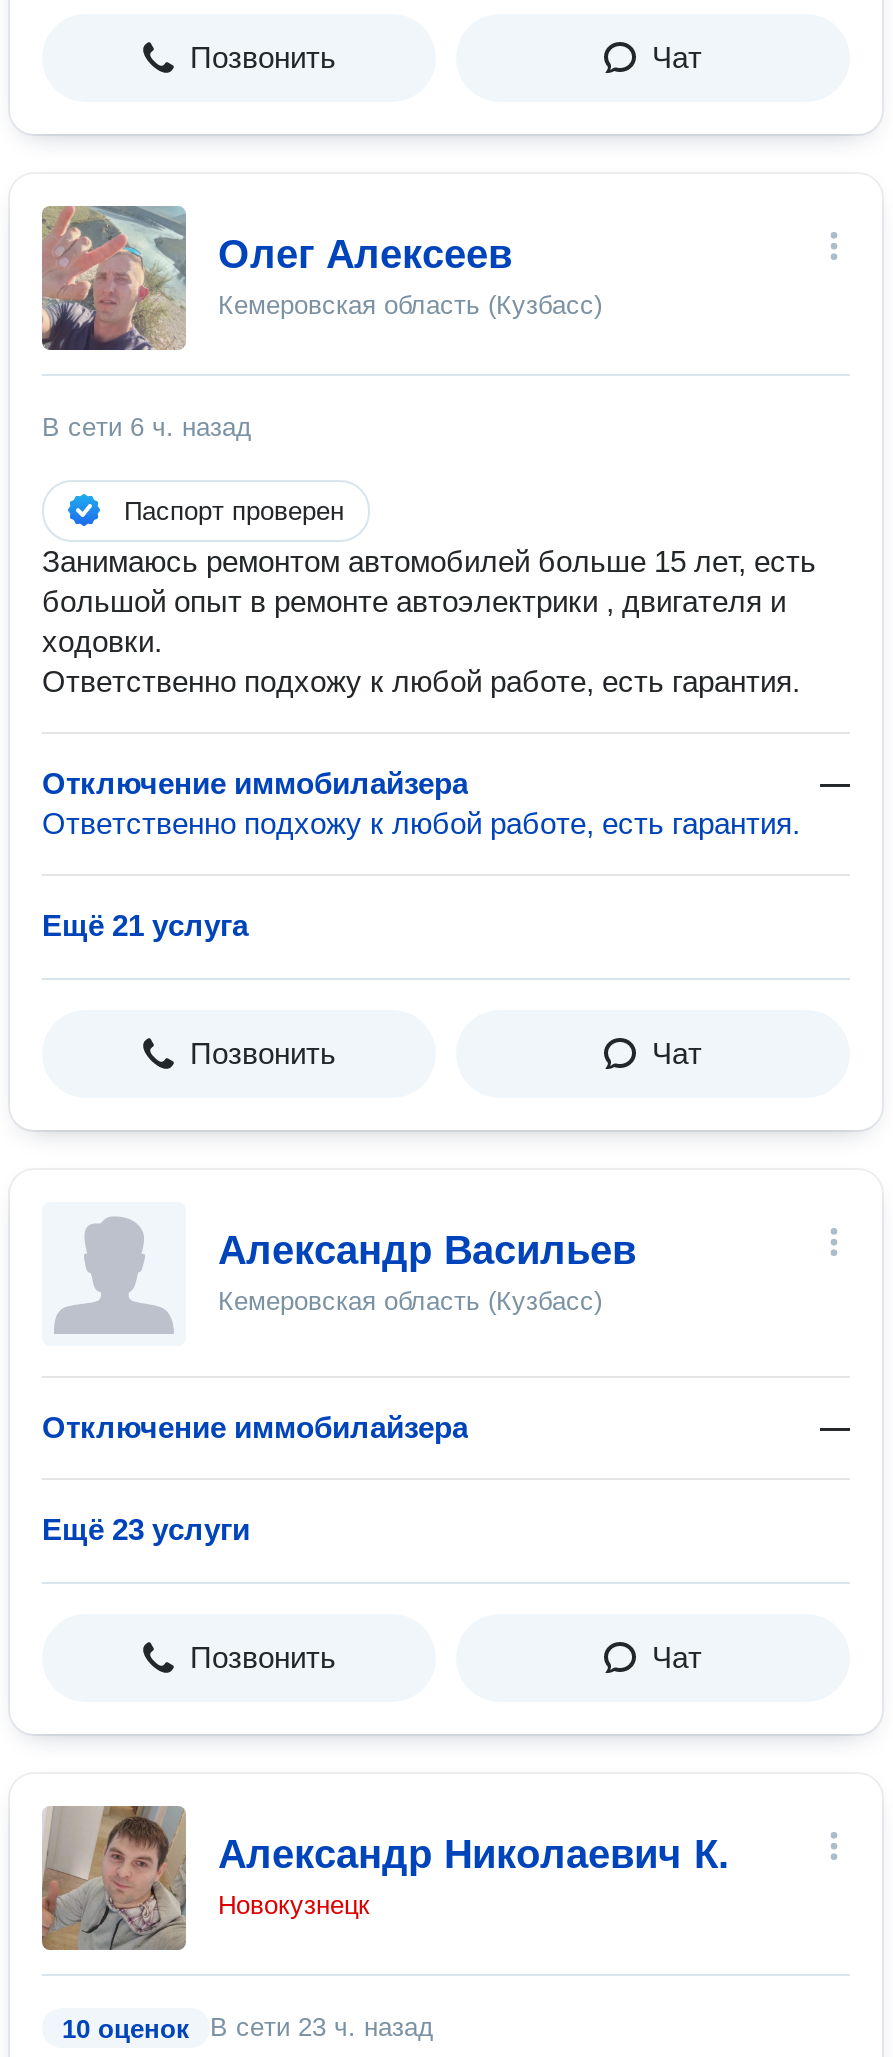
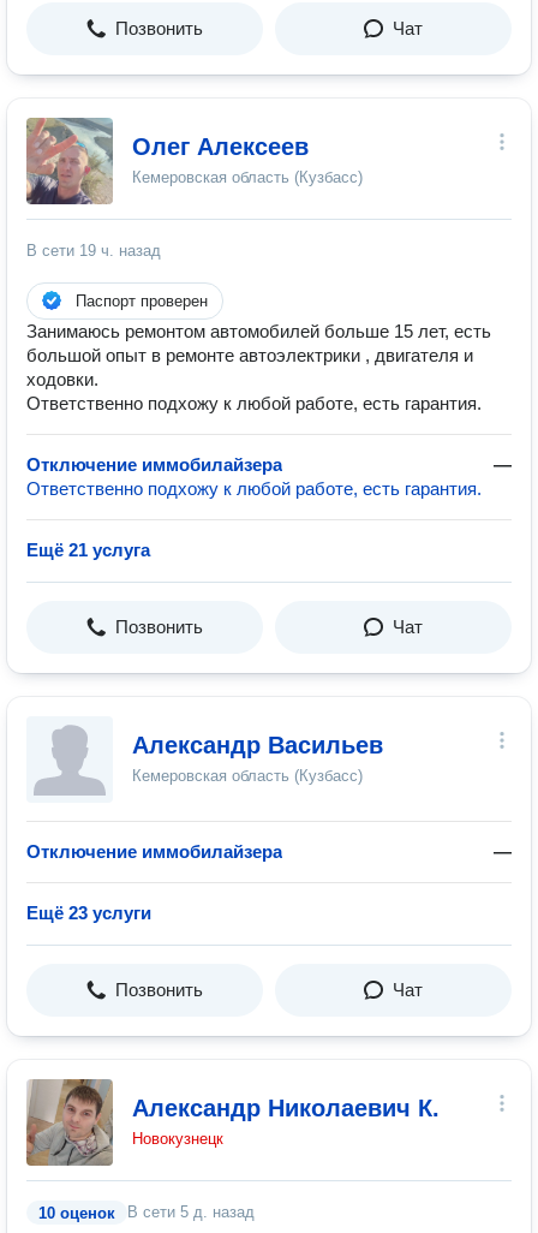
[42,412,252,442] В сети 6 ч. назад -> [26,242,161,260] В сети 19 ч. назад
[62,2012,434,2044] 10 оценок В сети 23 ч. назад -> [38,1203,255,1222] 10 оценок В сети 5 д. назад

